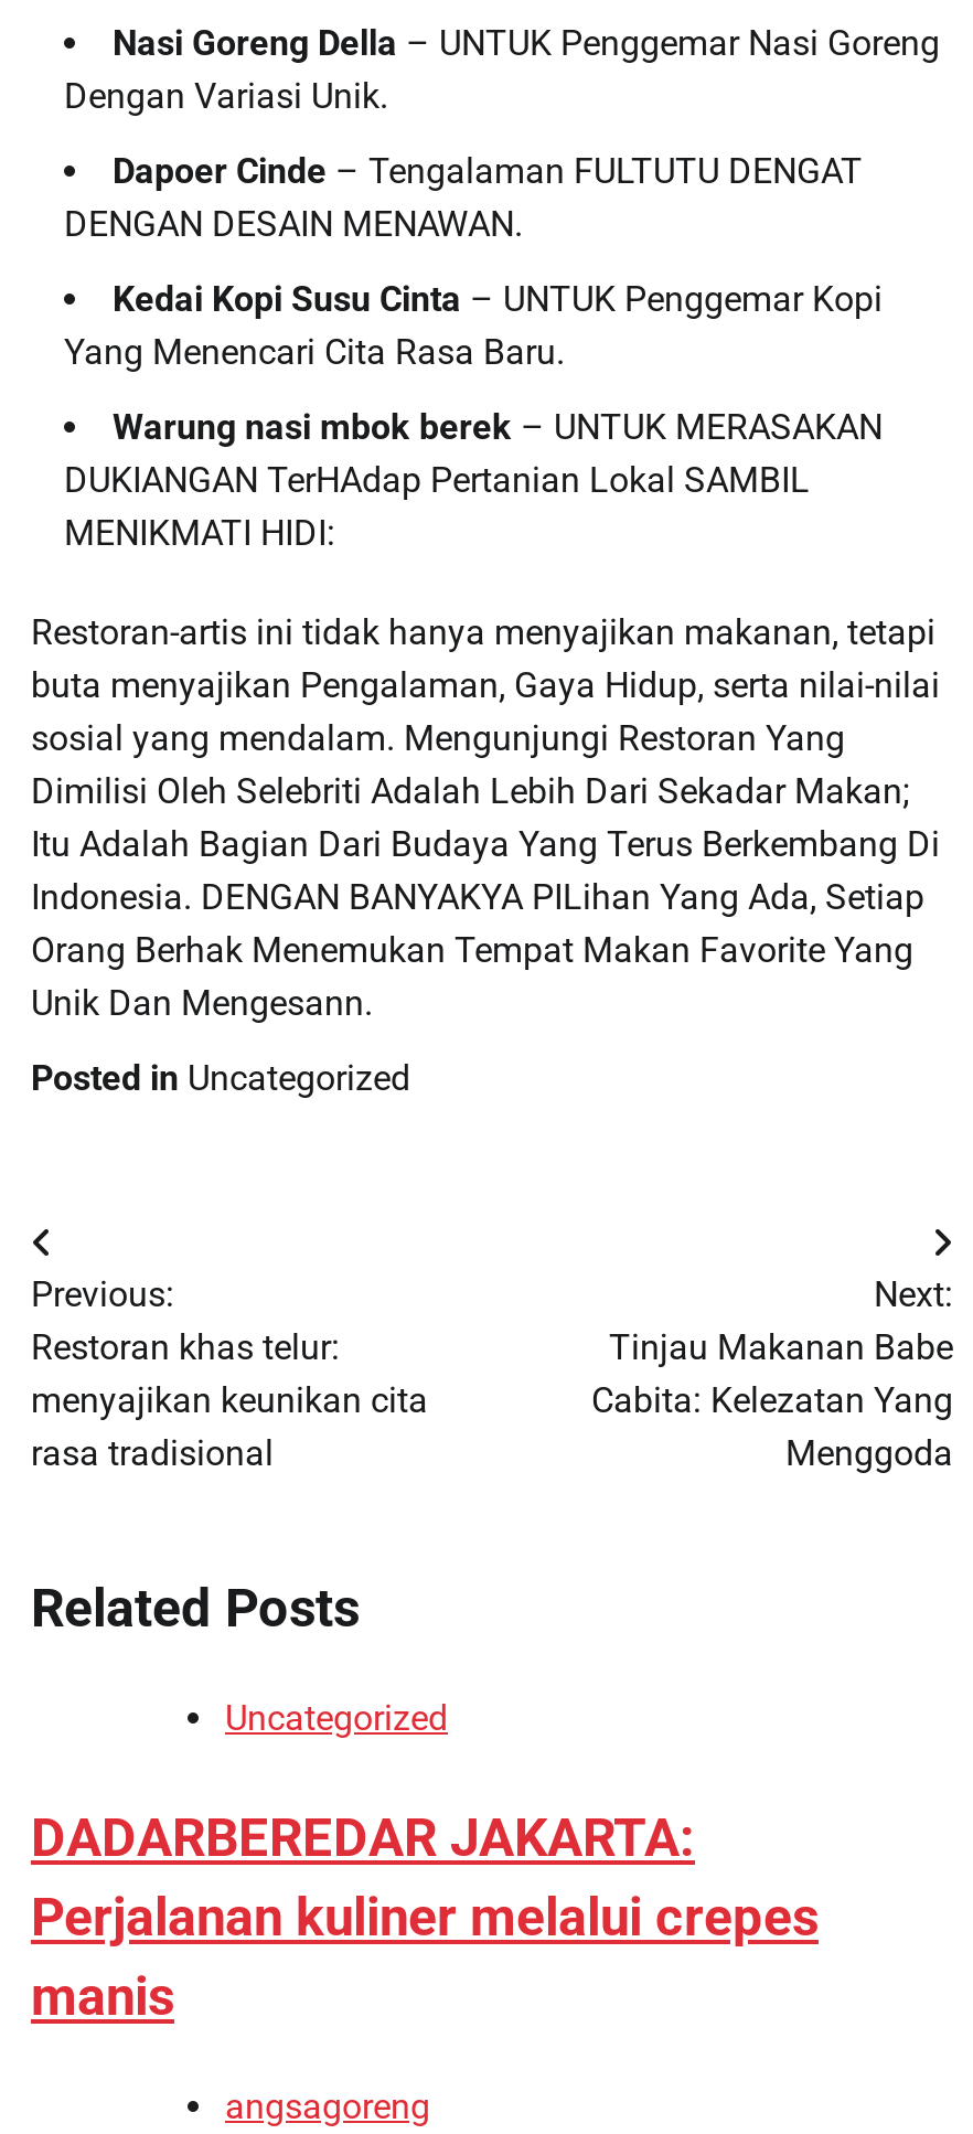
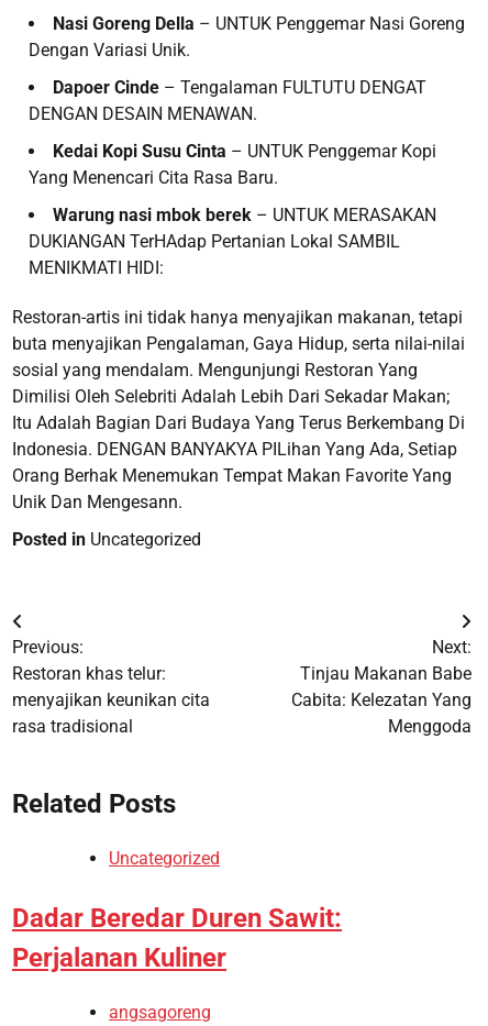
[31,1807,819,2028] DADARBEREDAR JAKARTA: | Perjalanan kuliner melalui crepes | manis -> [12,903,342,973] Dadar Beredar Duren Sawit: | Perjalanan Kuliner

